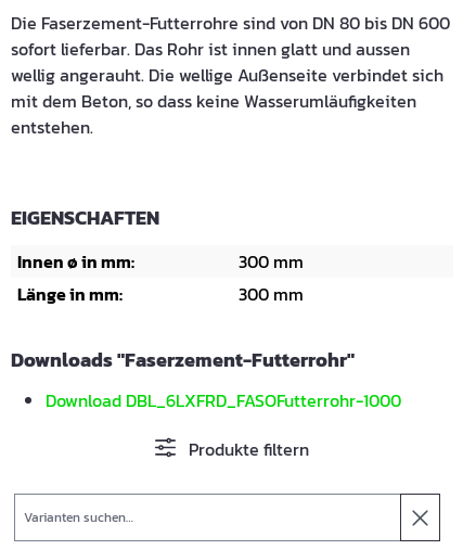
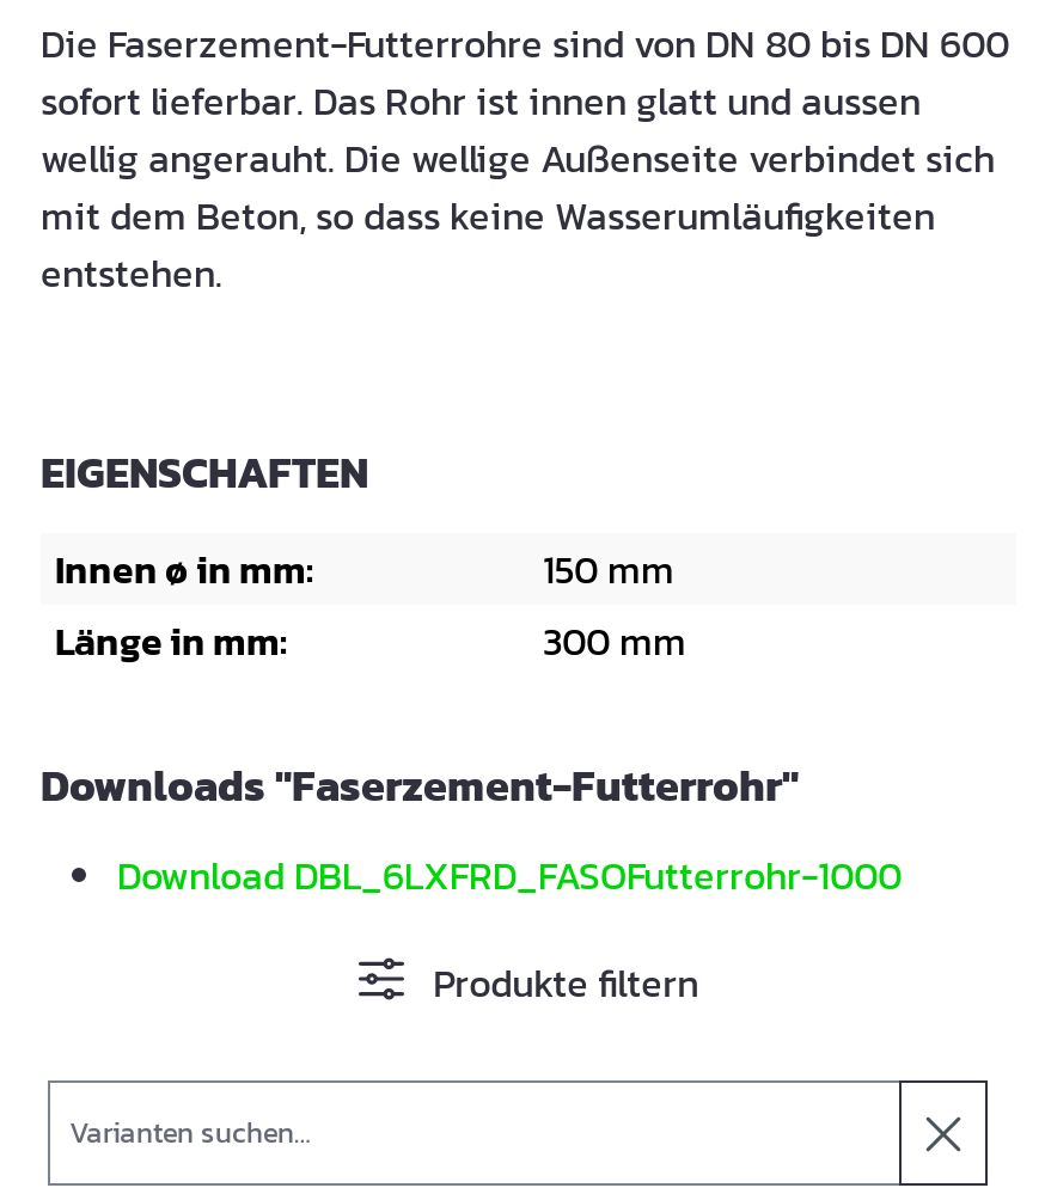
[239,248,304,274] 300 mm -> [543,540,674,598] 150 mm

